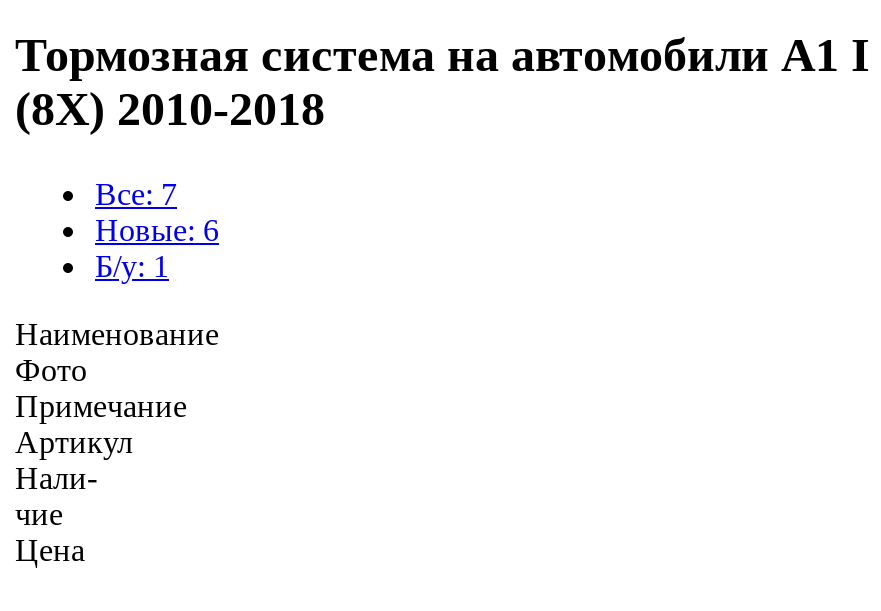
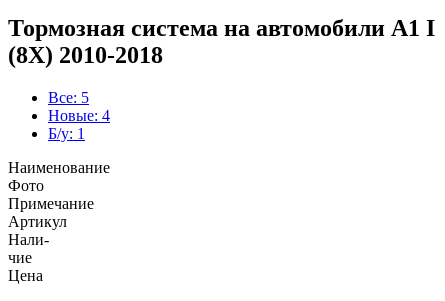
[95,177,177,211] Все: 7 -> [48,89,89,106] Все: 5
[95,213,219,247] Новые: 6 -> [48,107,110,124] Новые: 4

